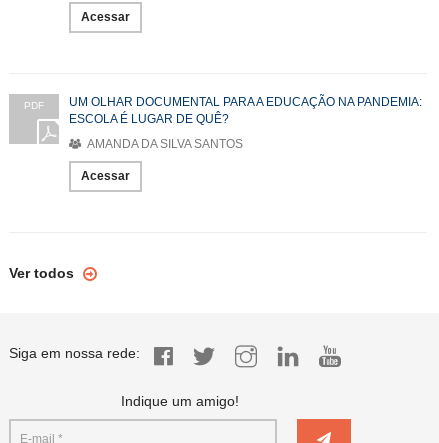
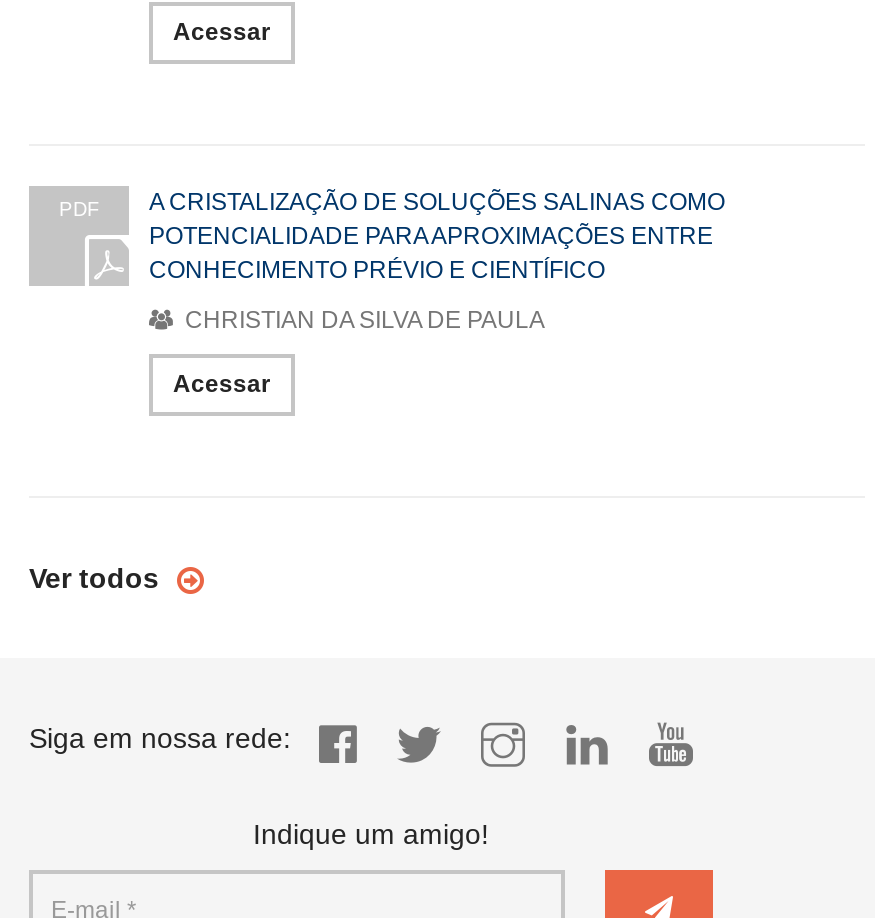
[69,95,422,126] UM OLHAR DOCUMENTAL PARA A EDUCAÇÃO NA PANDEMIA: | ESCOLA É LUGAR DE QUÊ? -> [149,187,725,283] A CRISTALIZAÇÃO DE SOLUÇÕES SALINAS COMO | POTENCIALIDADE PARA APROXIMAÇÕES ENTRE | CONHECIMENTO PRÉVIO E CIENTÍFICO
[84,137,243,151] AMANDA DA SILVA SANTOS -> [179,305,545,333] CHRISTIAN DA SILVA DE PAULA

